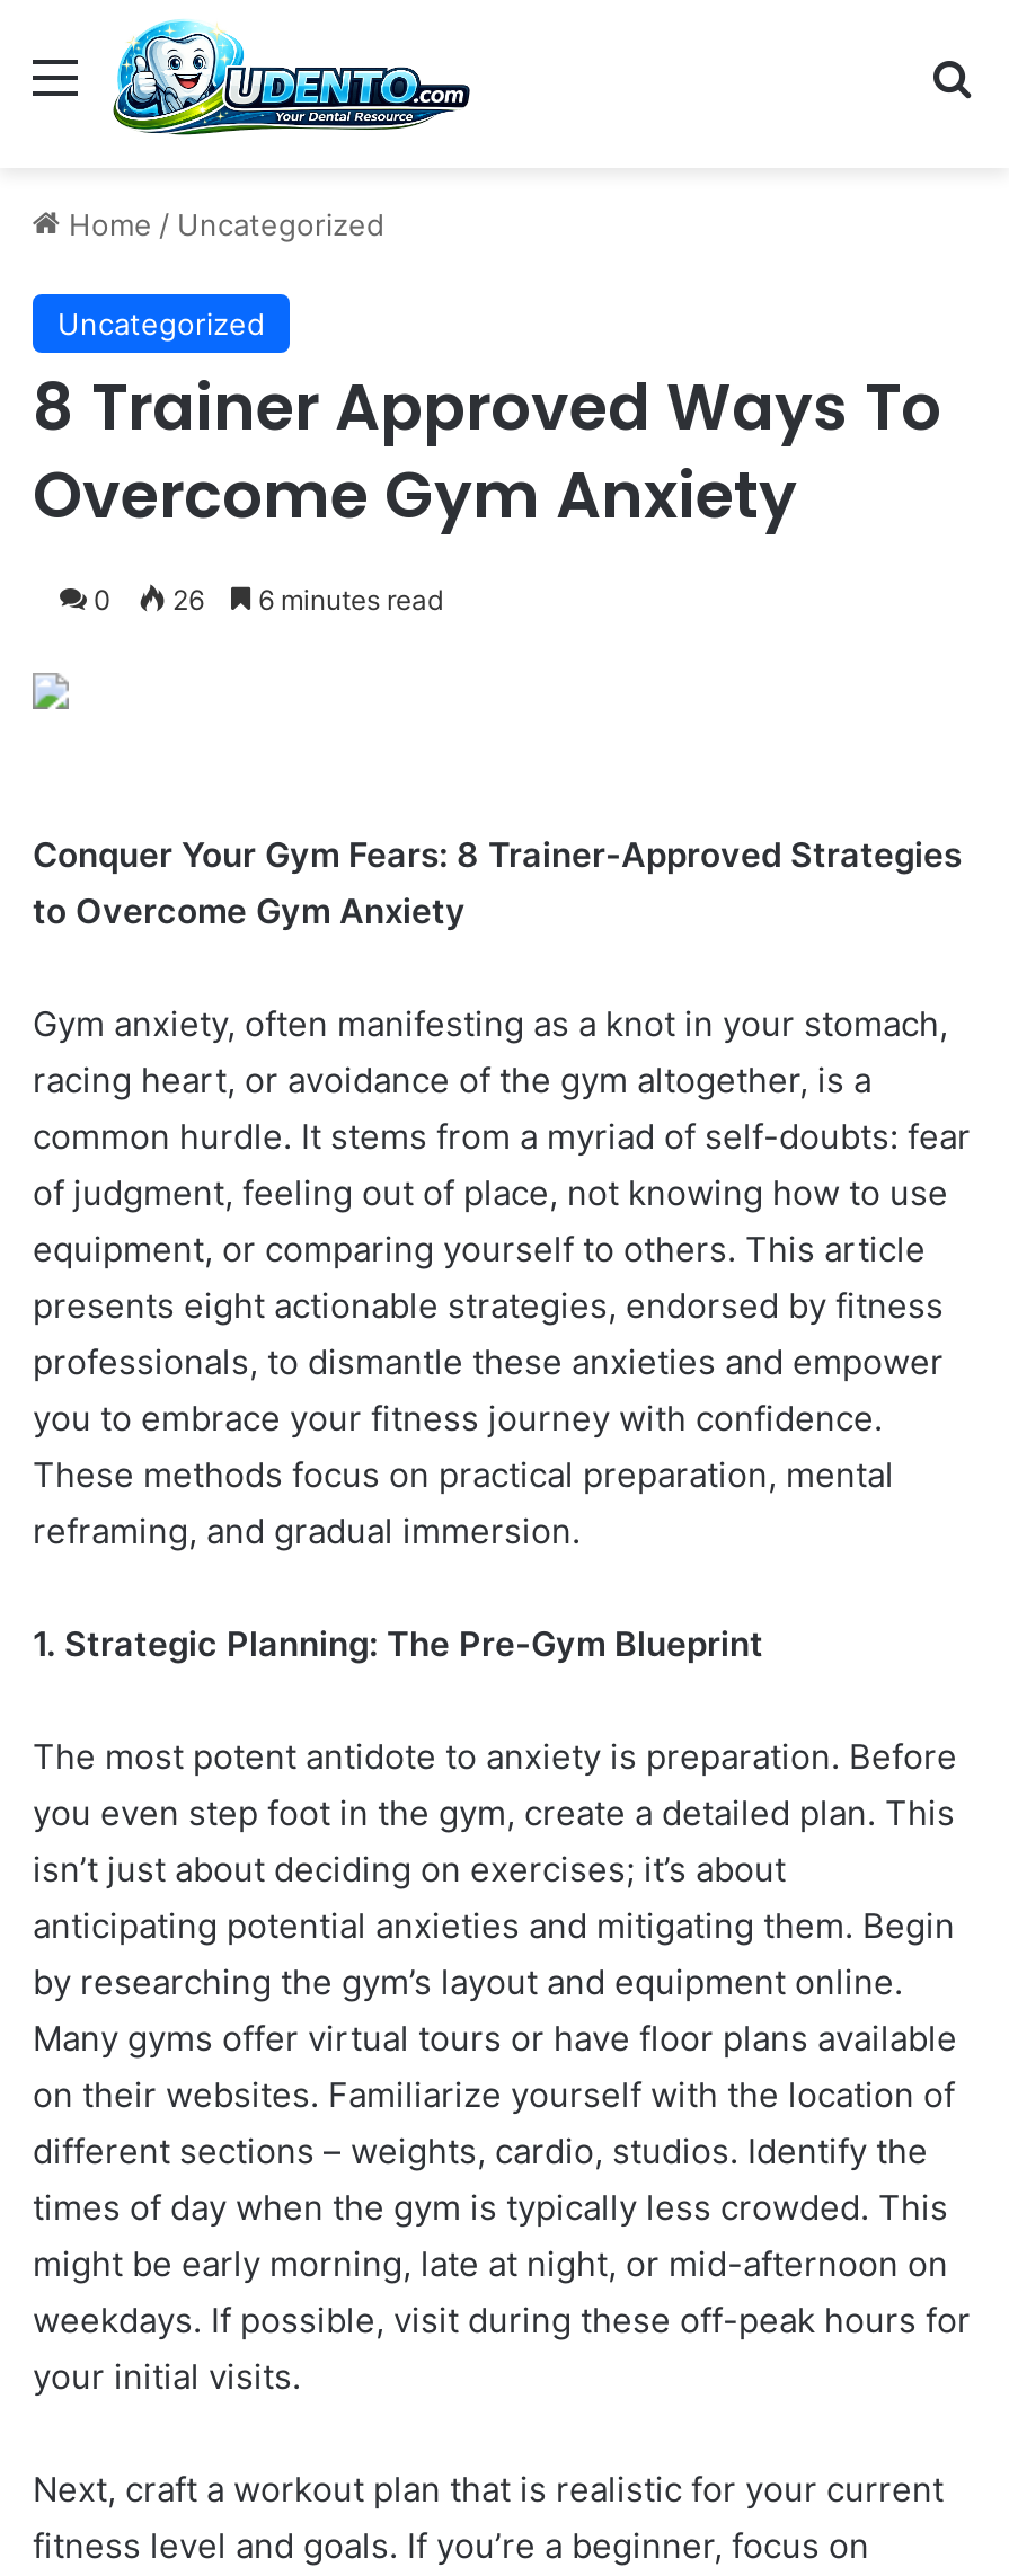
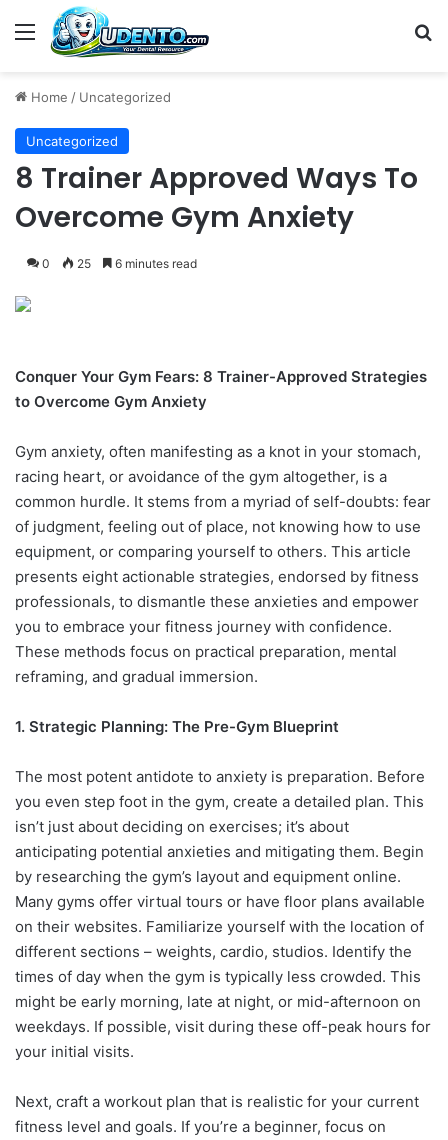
[94,583,443,616] 0 26 6 minutes read -> [42,256,197,271] 0 25 6 minutes read

